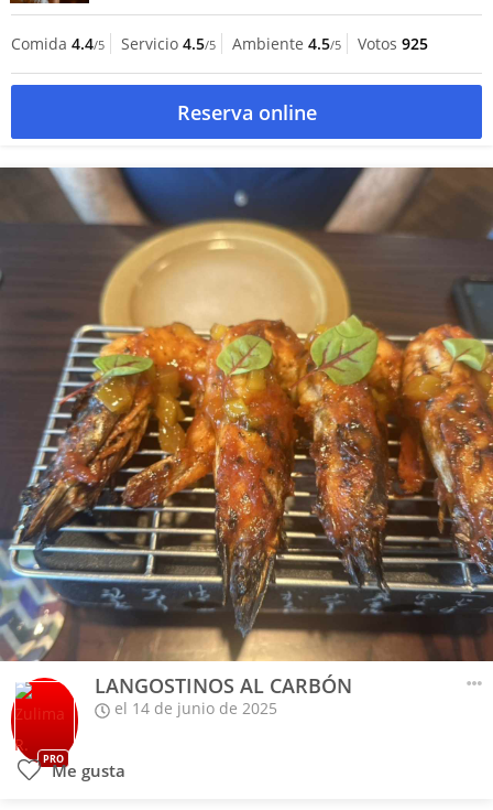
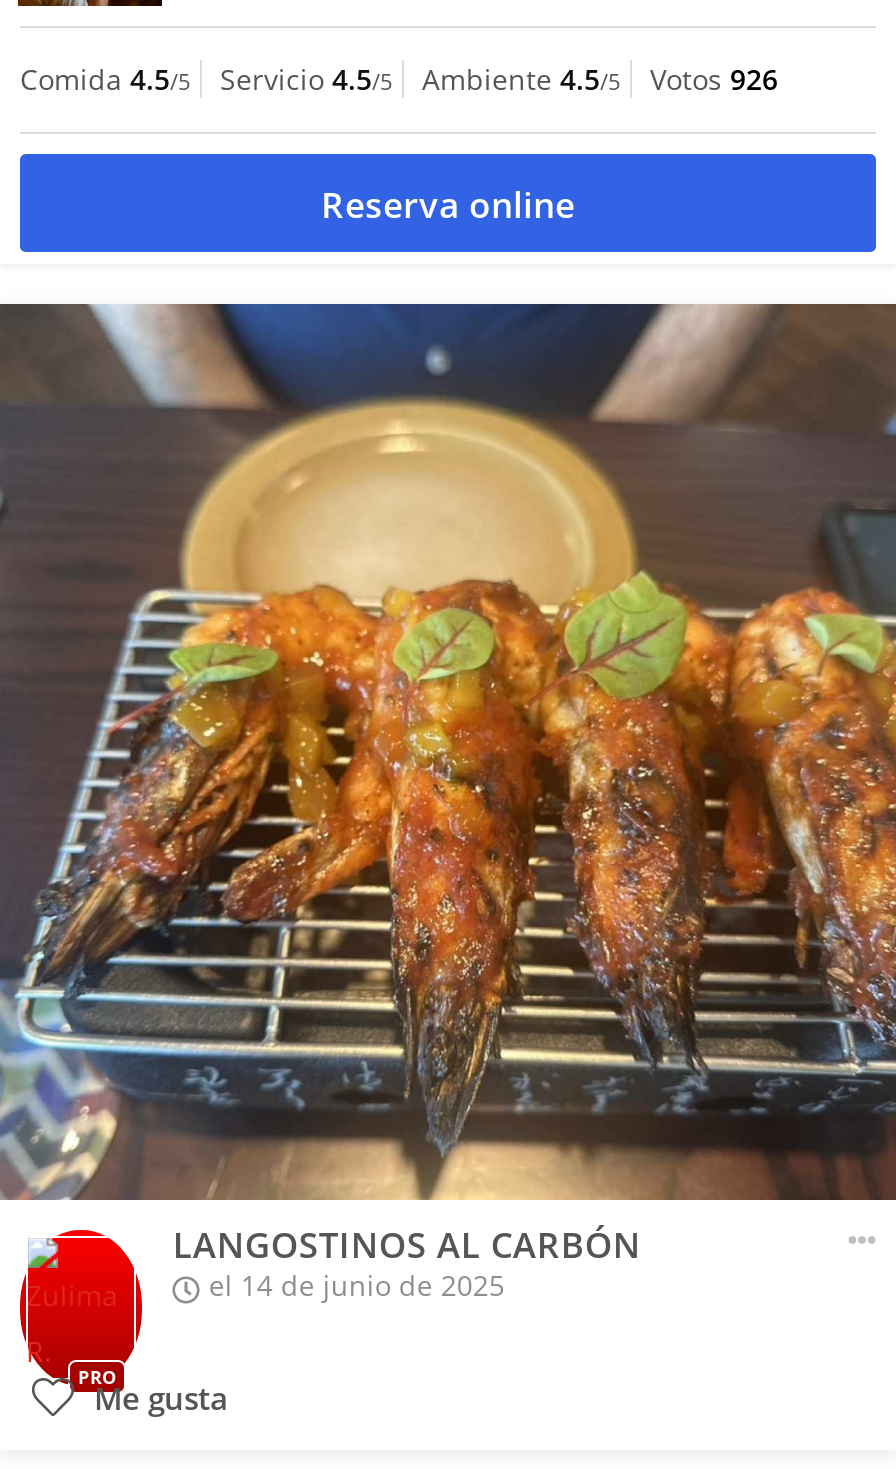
[11,33,105,54] Comida 4.4/5 -> [20,61,190,99] Comida 4.5/5
[358,33,428,54] Votos 925 -> [650,61,778,99] Votos 926

